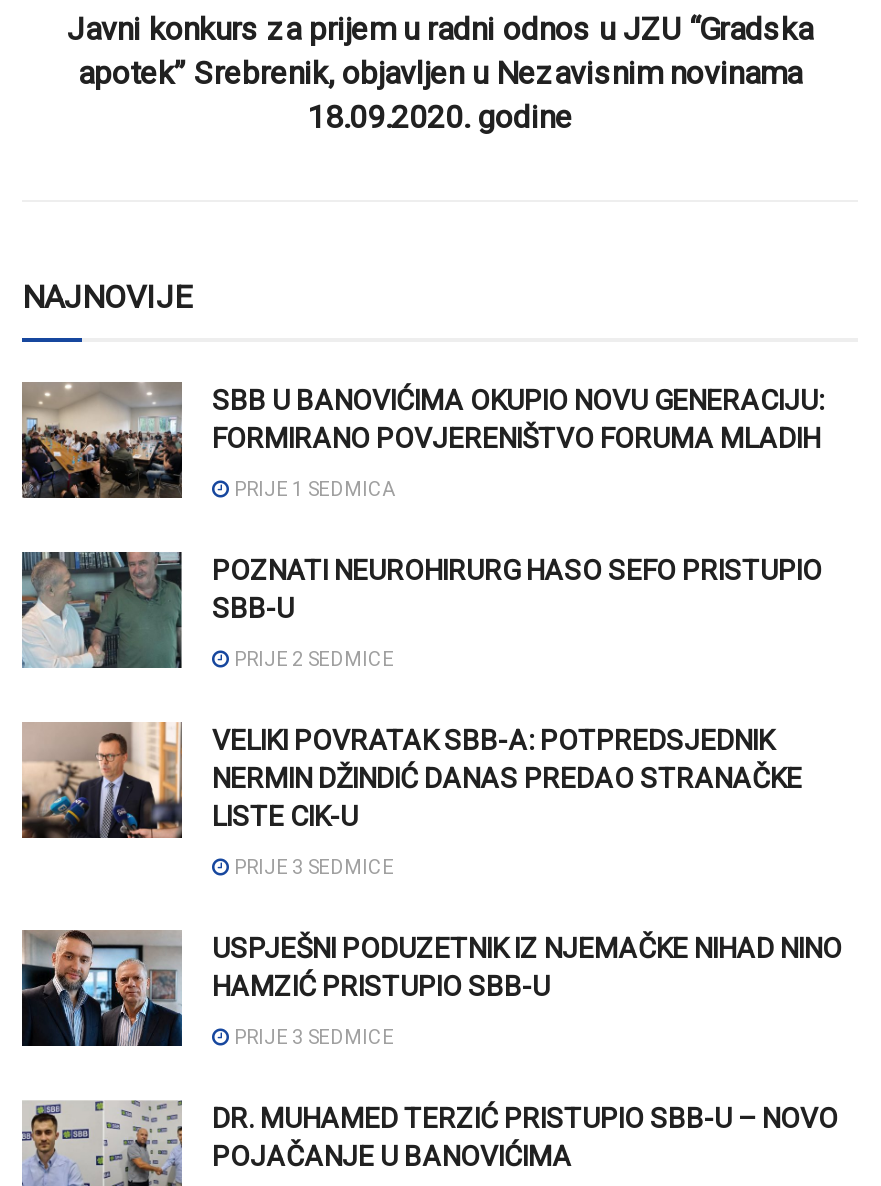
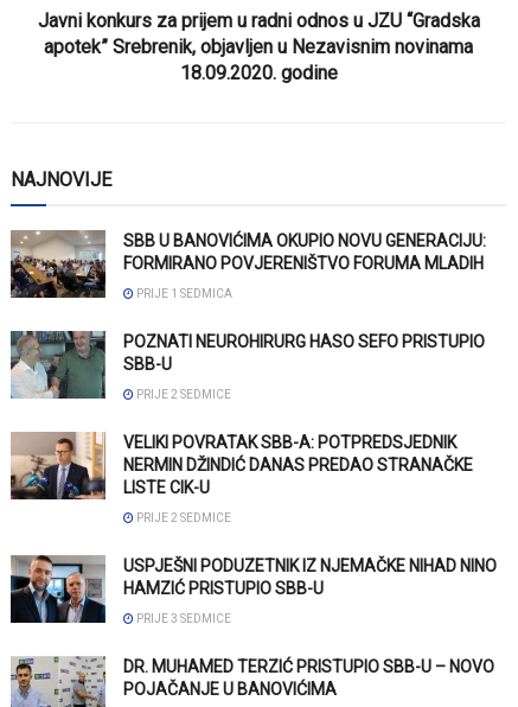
[230,856,394,878] PRIJE 3 SEDMICE -> [134,512,231,525] PRIJE 2 SEDMICE

